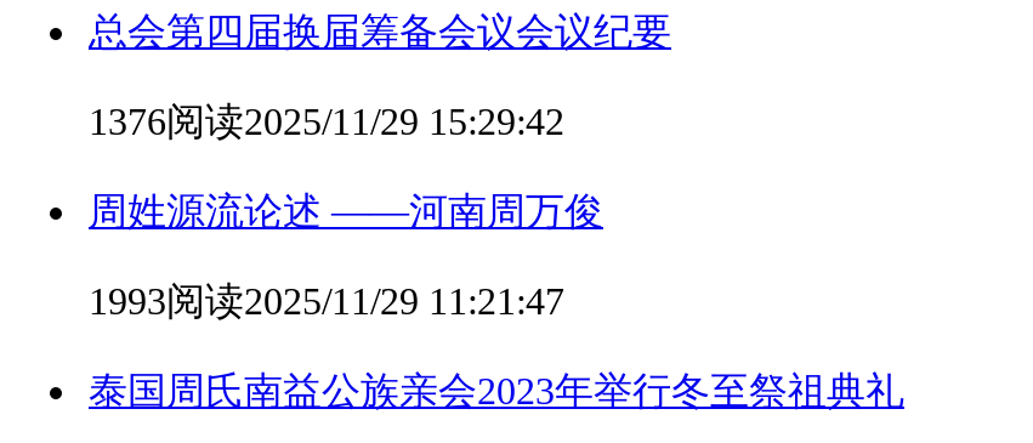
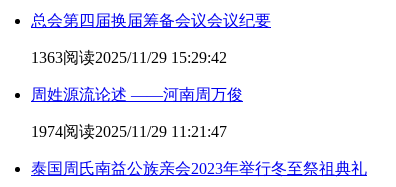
[89,101,564,142] 1376阅读2025/11/29 15:29:42 -> [31,49,227,66] 1363阅读2025/11/29 15:29:42
[89,281,564,322] 1993阅读2025/11/29 11:21:47 -> [31,123,227,140] 1974阅读2025/11/29 11:21:47

